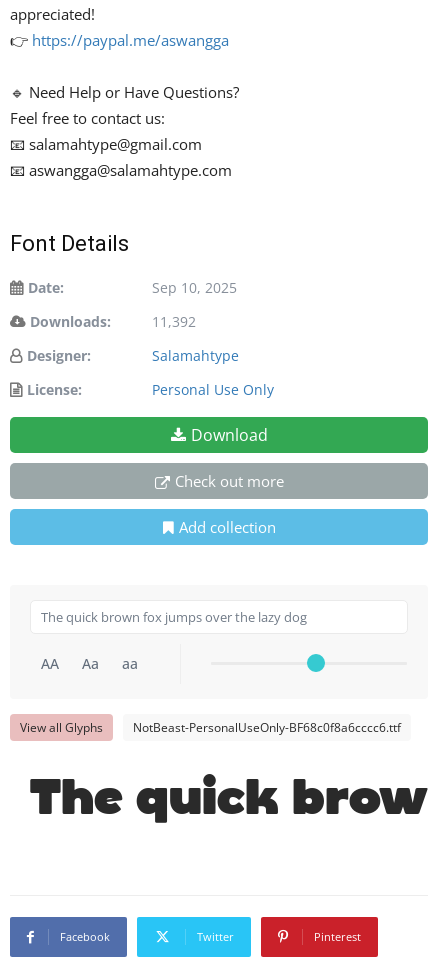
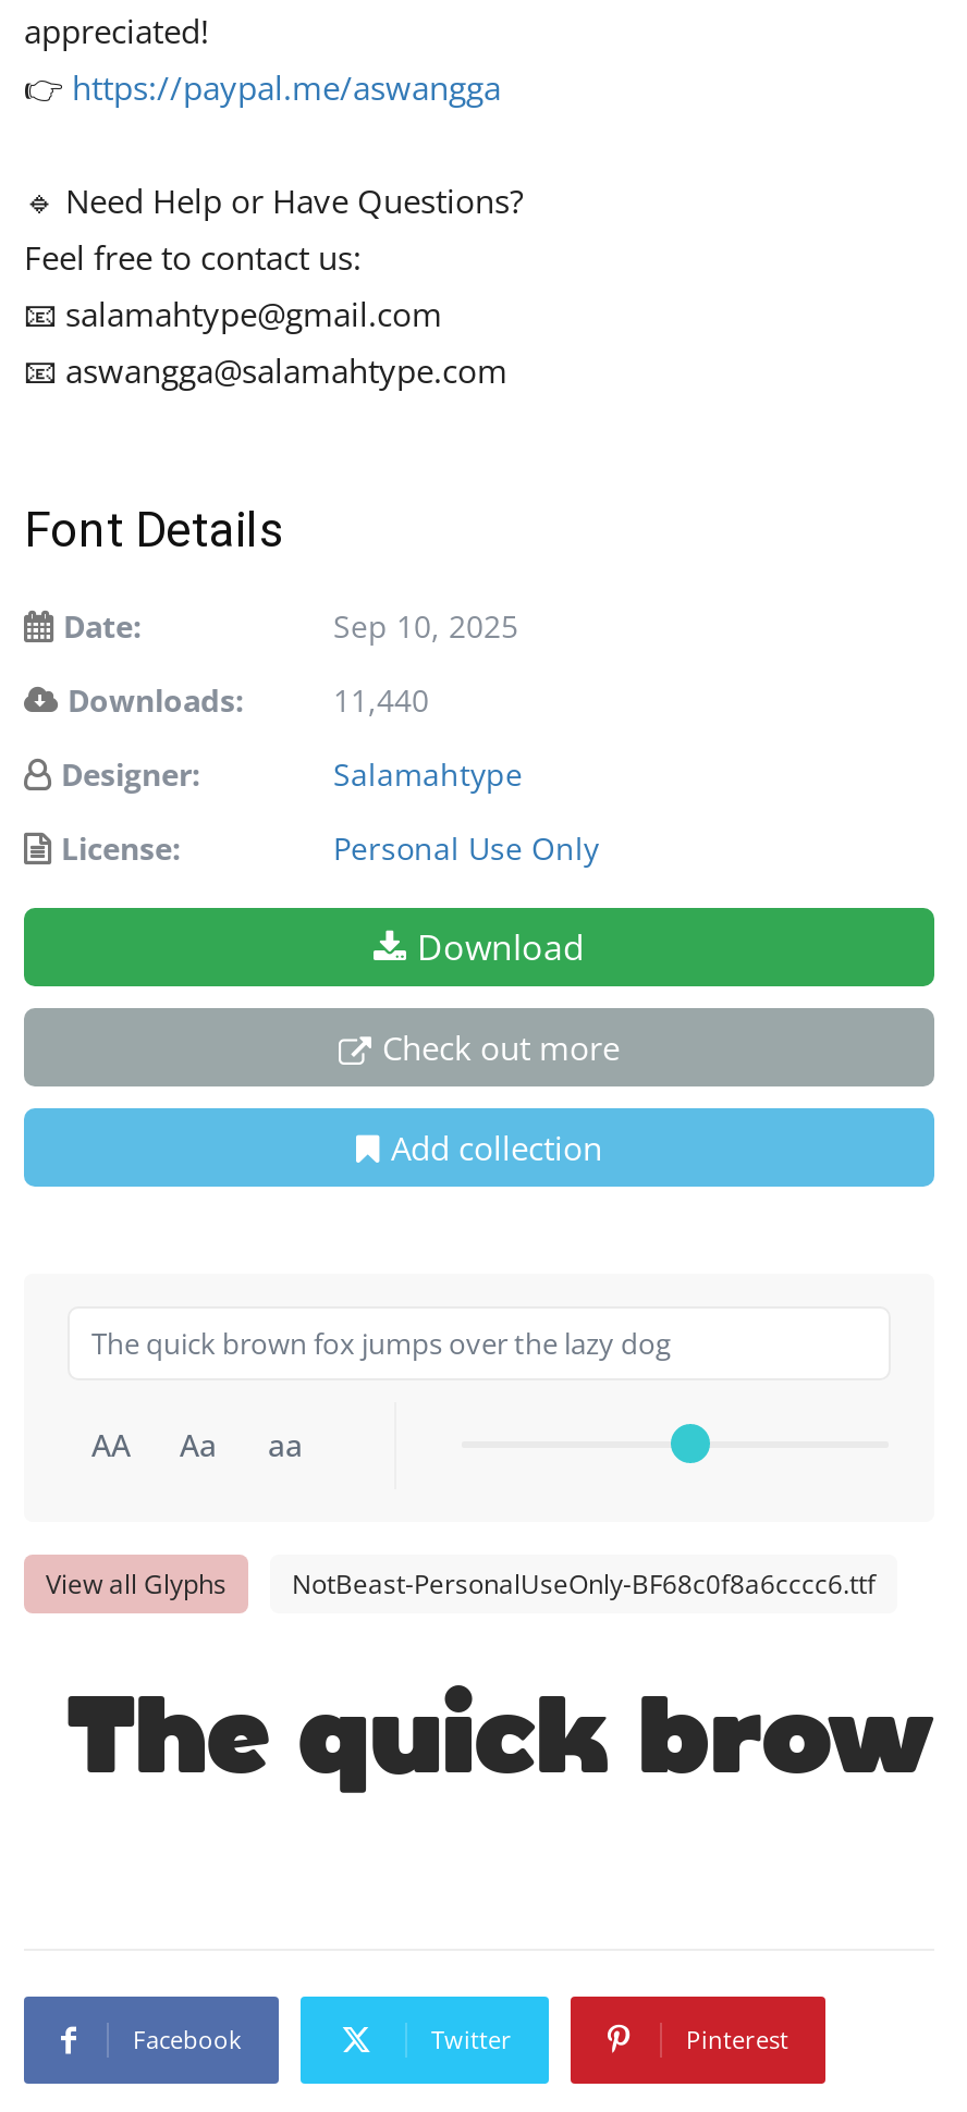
[152,312,196,331] 11,392 -> [333,680,429,721] 11,440

